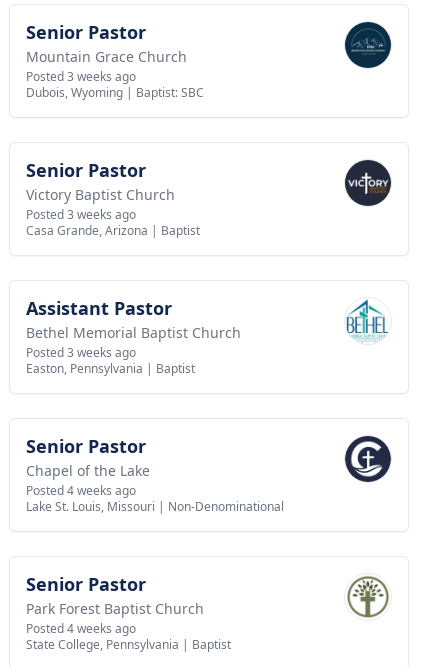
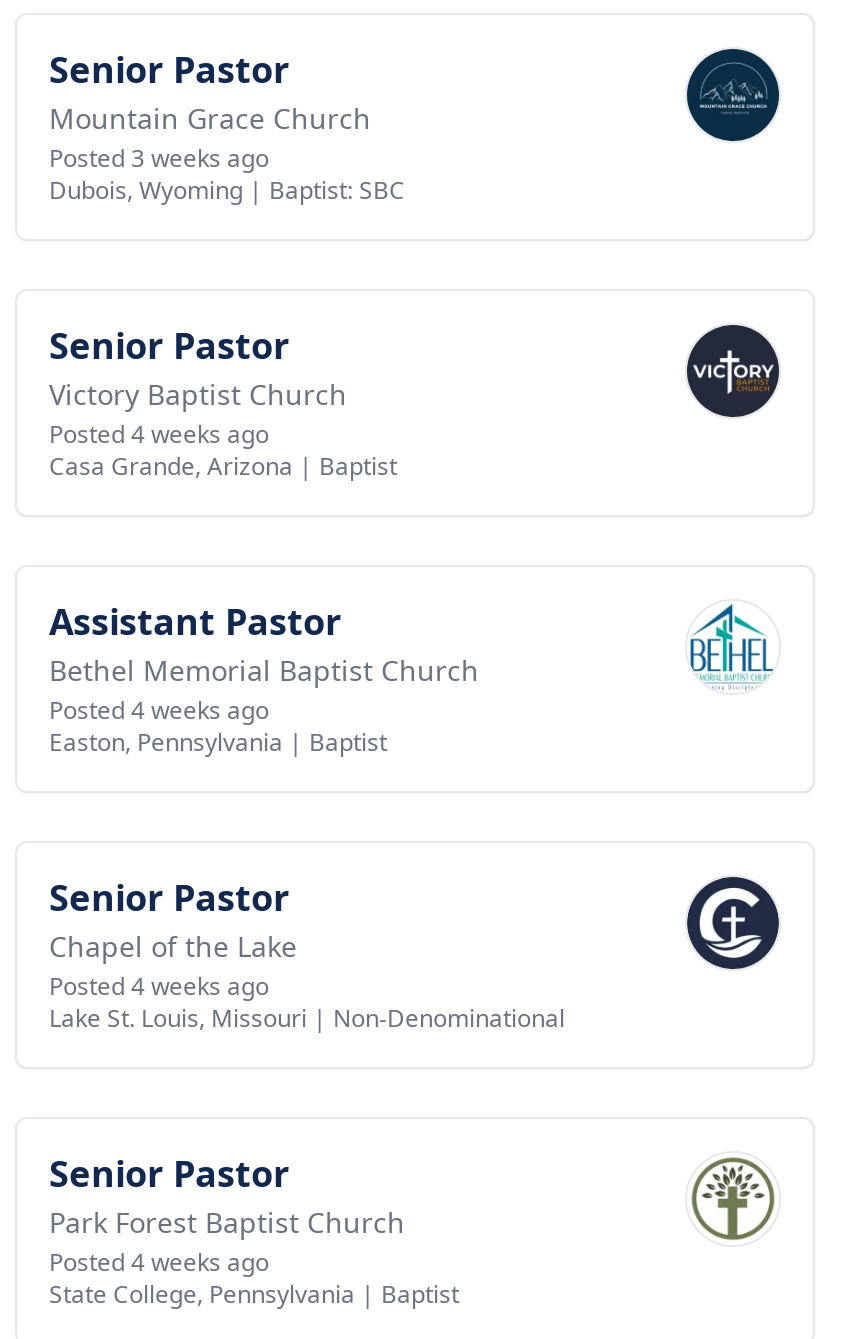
[26,206,136,223] Posted 3 weeks ago -> [49,417,269,451] Posted 4 weeks ago
[26,344,136,361] Posted 3 weeks ago -> [49,693,269,727] Posted 4 weeks ago

